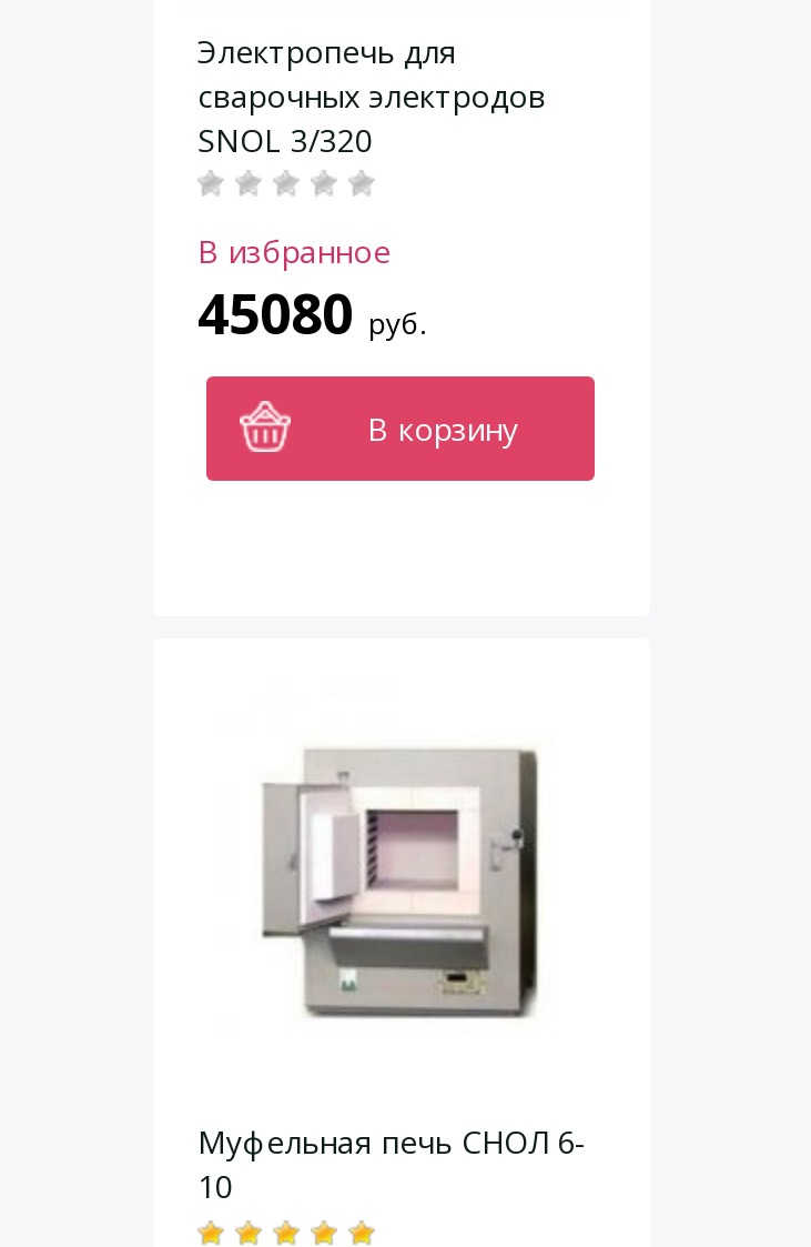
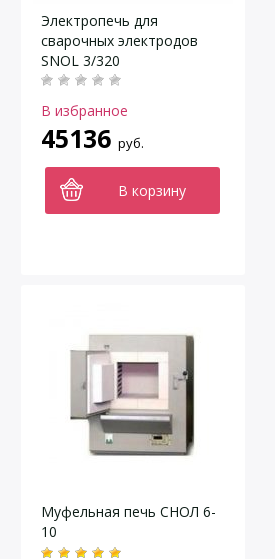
[197,274,426,350] 45080 руб. -> [41,121,144,155] 45136 руб.

